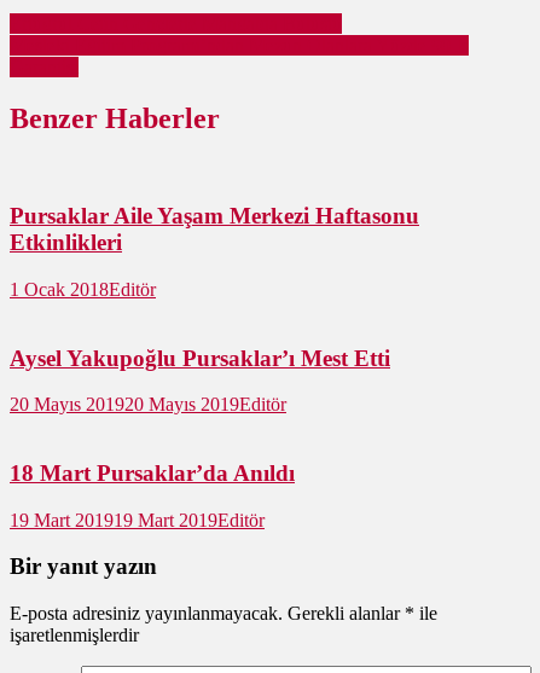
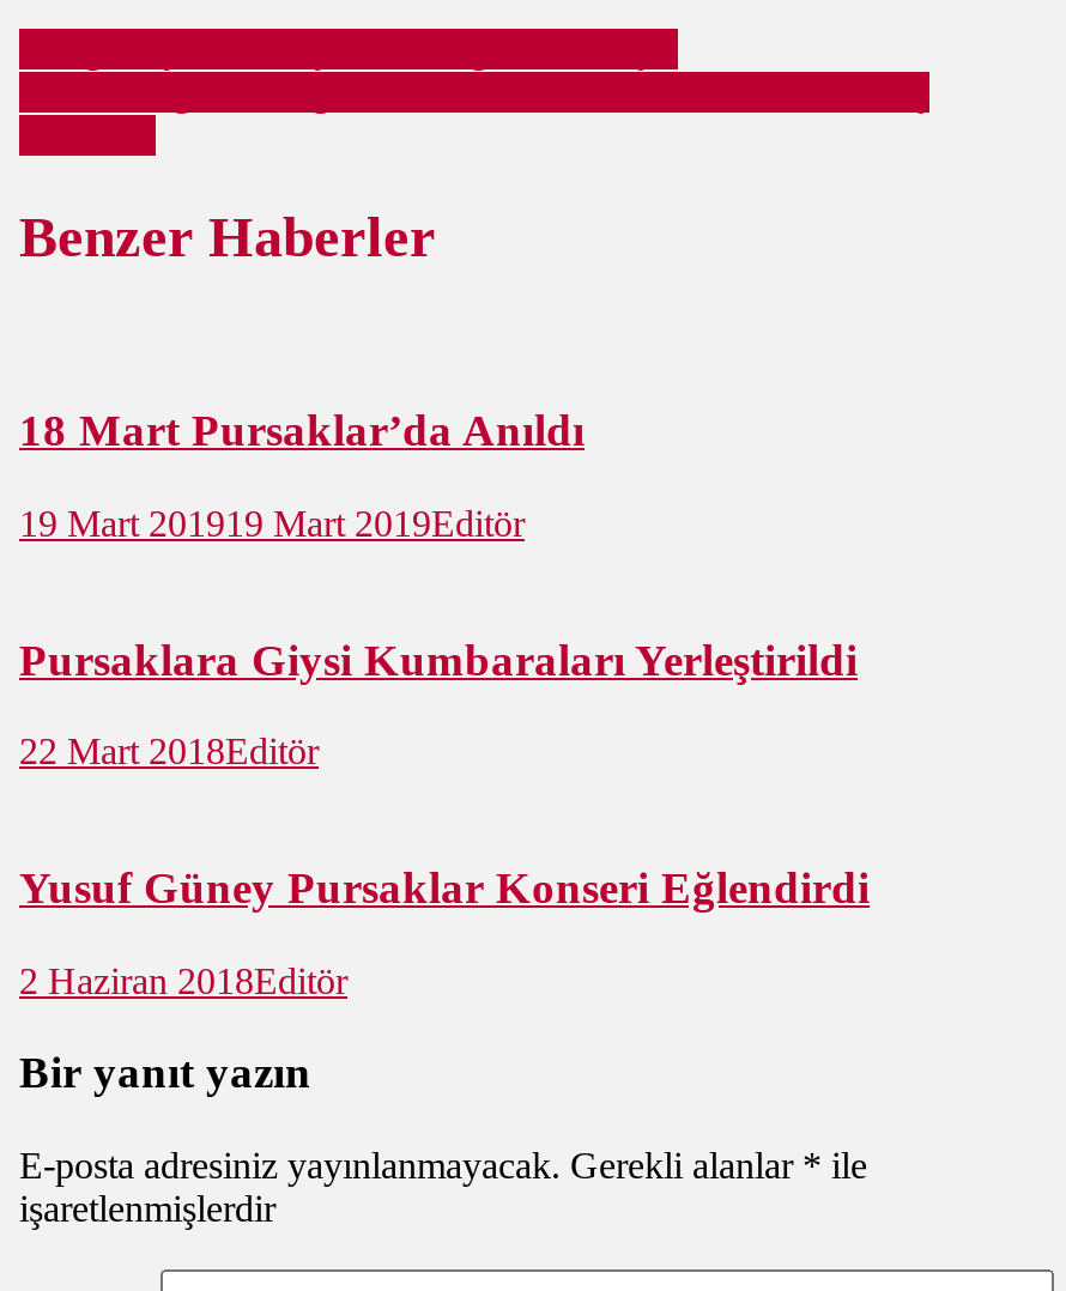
[10,203,419,415] Pursaklar Aile Yaşam Merkezi Haftasonu | Etkinlikleri | 1 Ocak 2018Editör | Aysel Yakupoğlu Pursaklar’ı Mest Etti | 20 Mayıs 201920 Mayıs 2019Editör -> none
moved [10,460,295,530] -> [19,405,585,543]: 18 Mart Pursaklar’da Anıldı | 19 Mart 201919 Mart 2019Editör
none -> [19,634,870,1001] Pursaklara Giysi Kumbaraları Yerleştirildi | 22 Mart 2018Editör | Yusuf Güney Pursaklar Konseri Eğlendirdi | 2 Haziran 2018Editör

